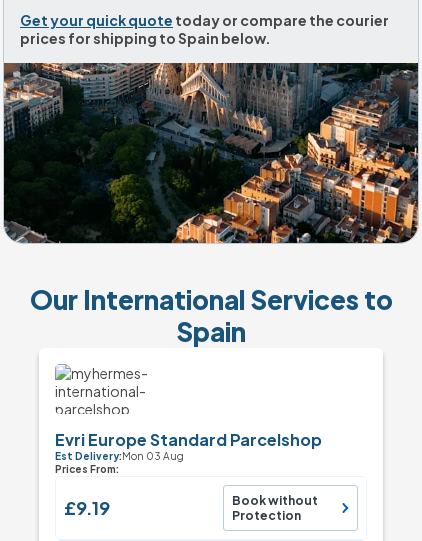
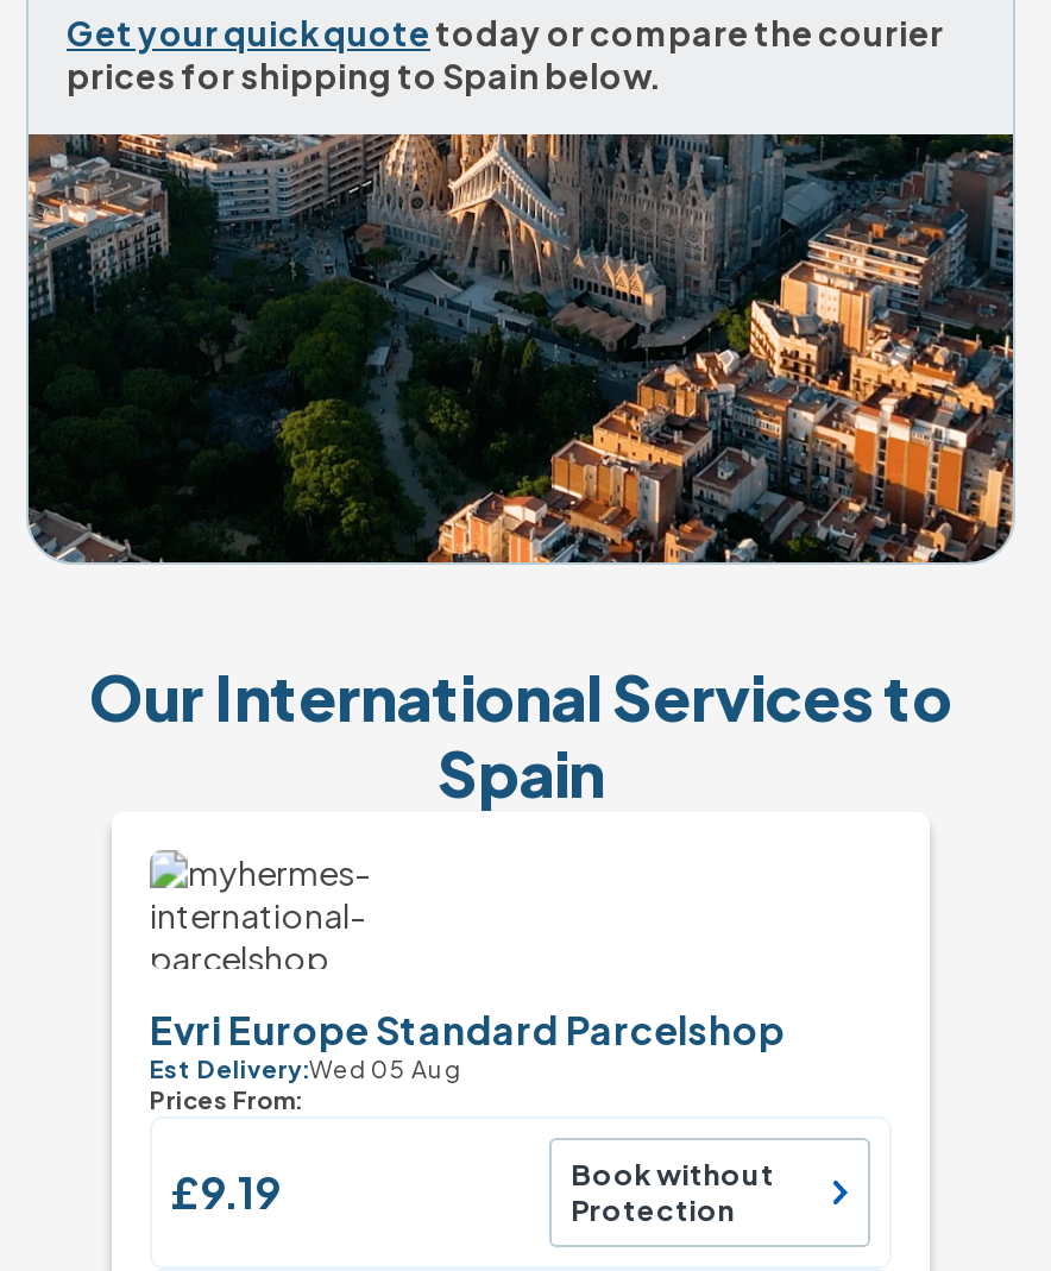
[55,450,184,462] Est Delivery:Mon 03 Aug -> [150,1055,461,1083] Est Delivery:Wed 05 Aug

